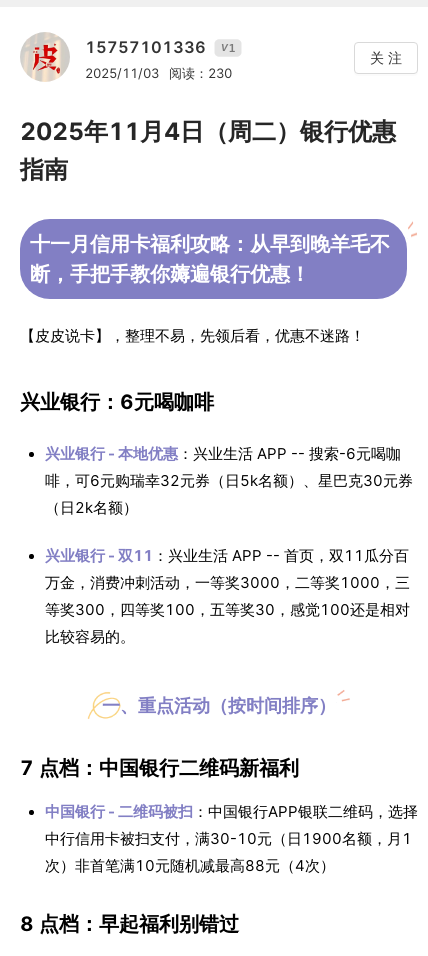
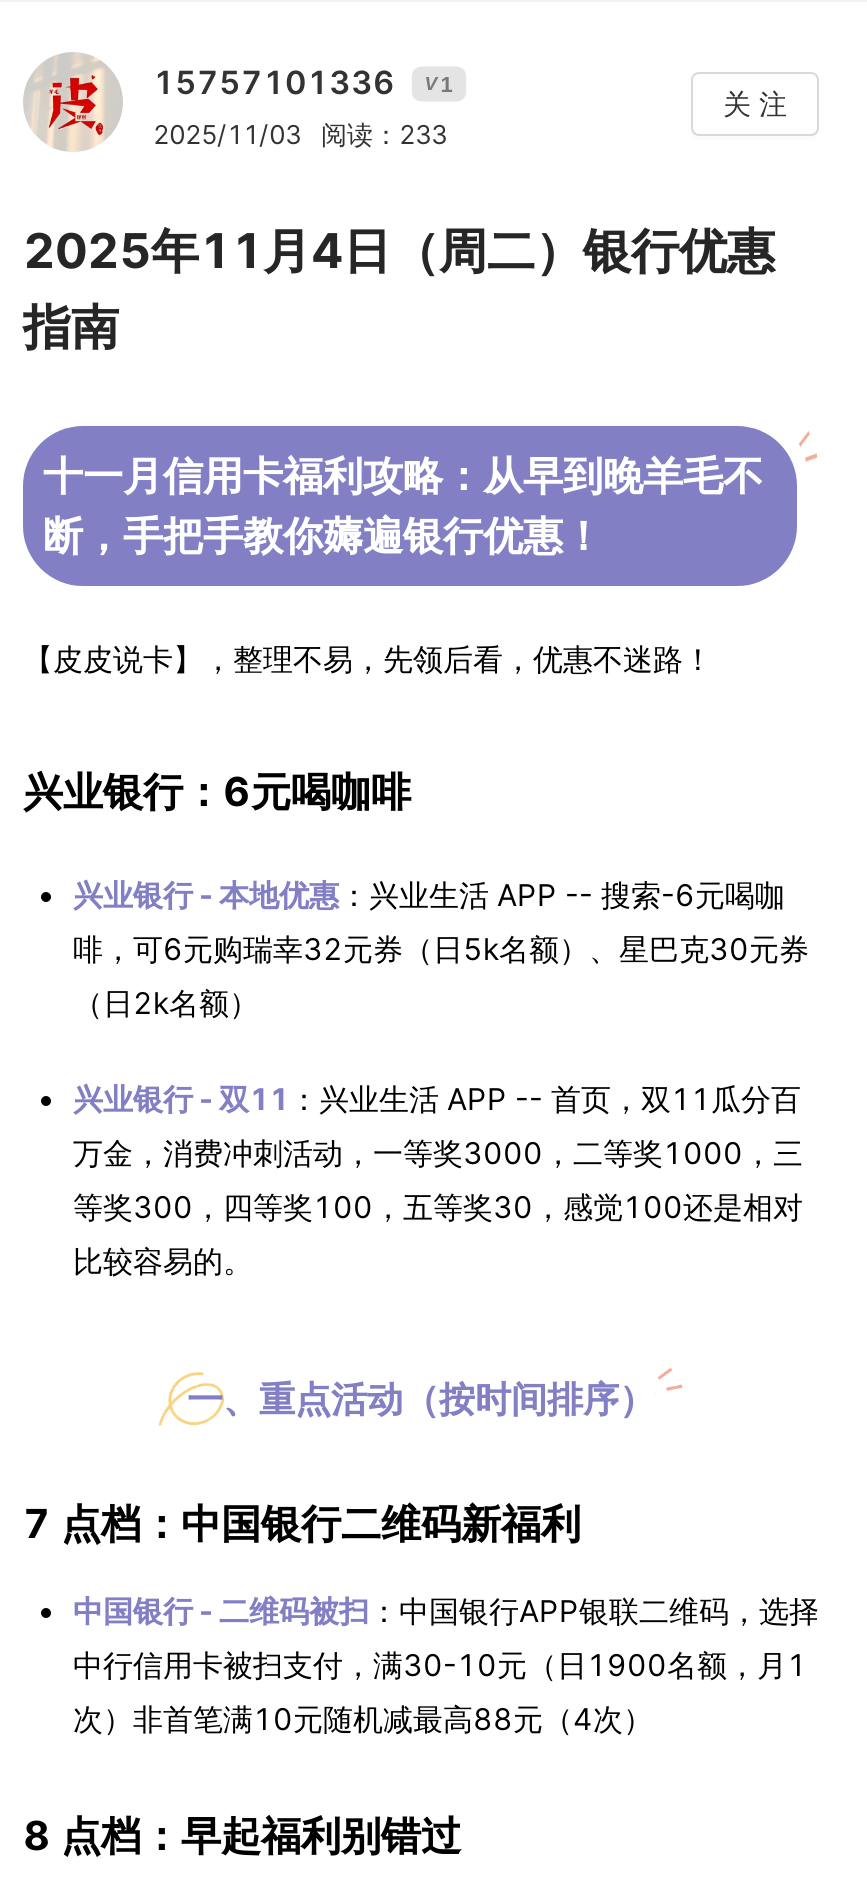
[85,65,232,81] 2025/11/03 阅读：230 -> [153,118,447,150] 2025/11/03 阅读：233

